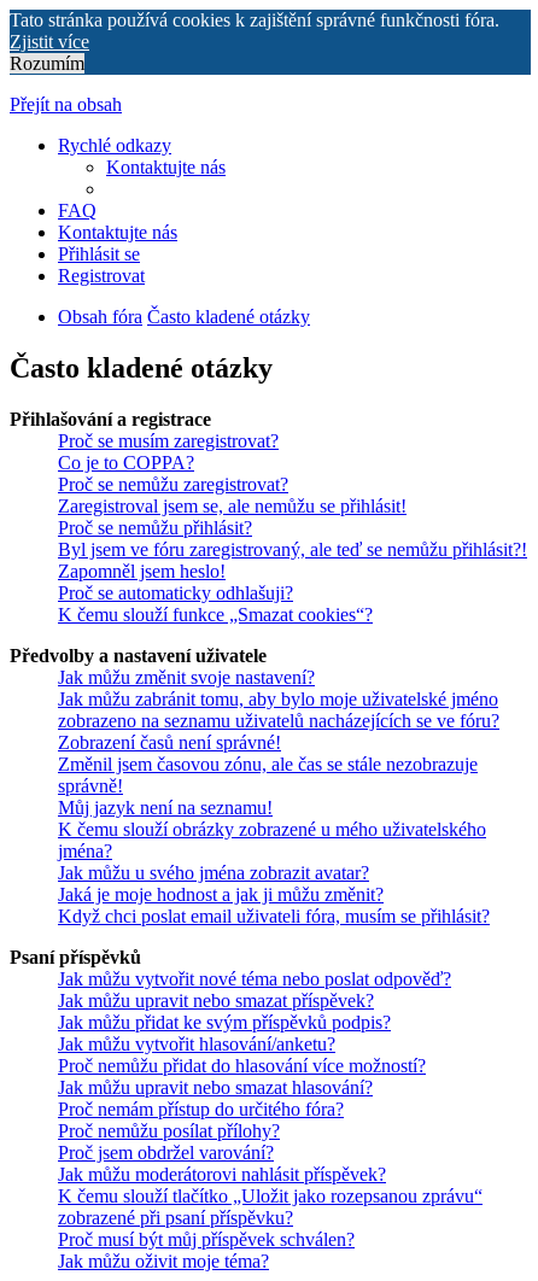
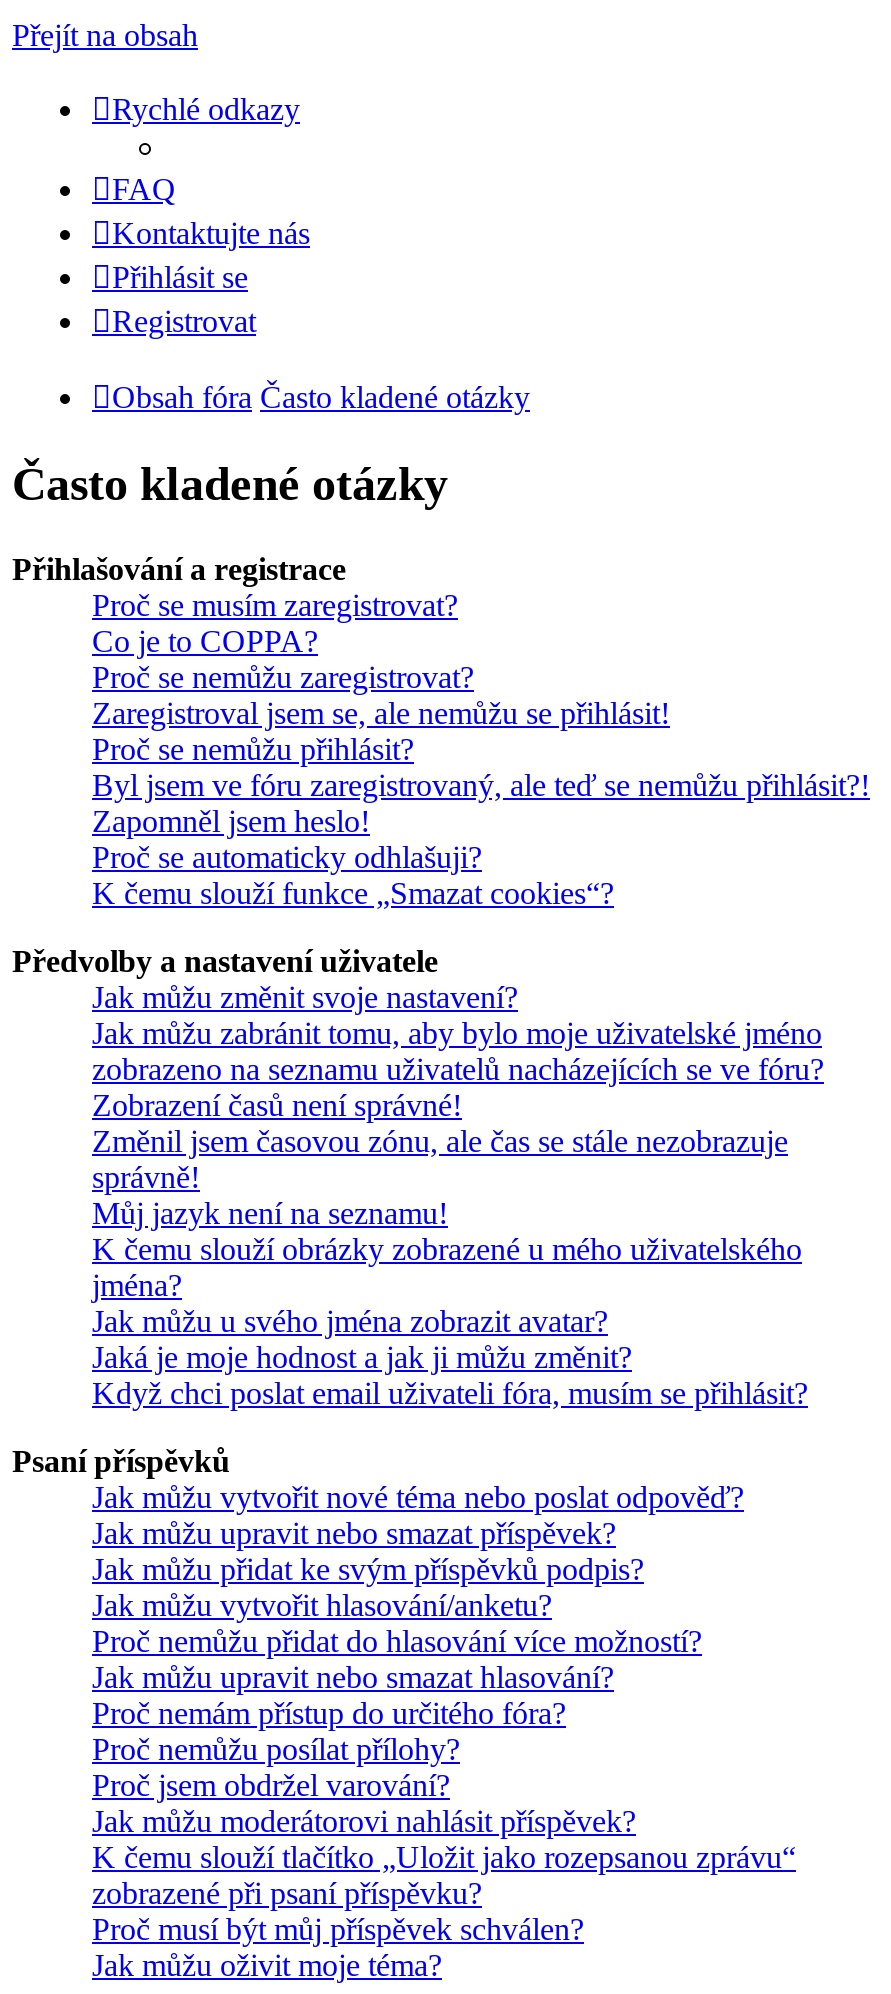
[10,10,499,74] Tato stránka používá cookies k zajištění správné funkčnosti fóra. | Zjistit více | Rozumím -> none
[106,157,226,177] Kontaktujte nás -> none
moved [58,200,97,221] -> [112,172,176,206]: FAQ

